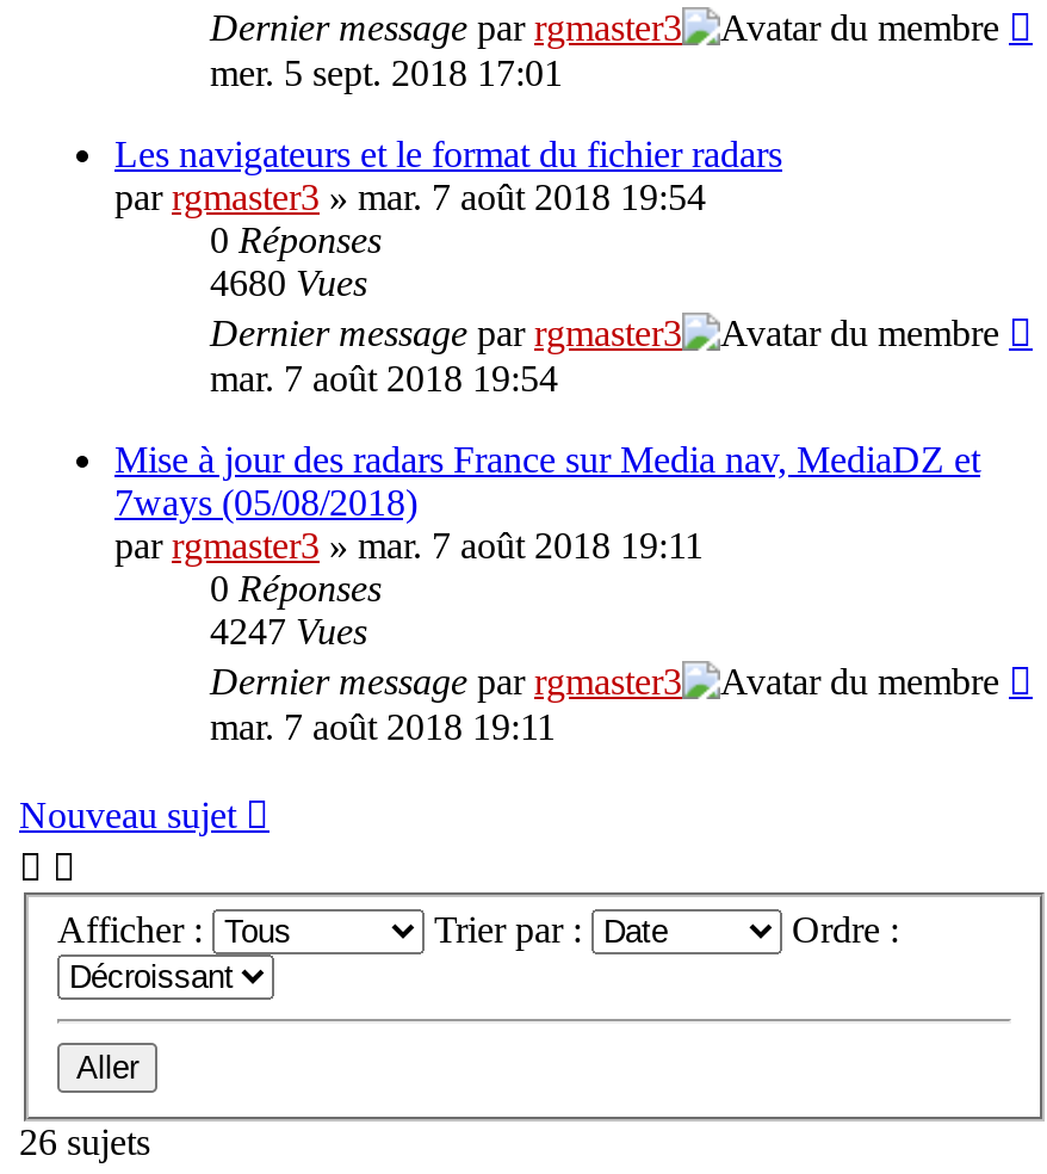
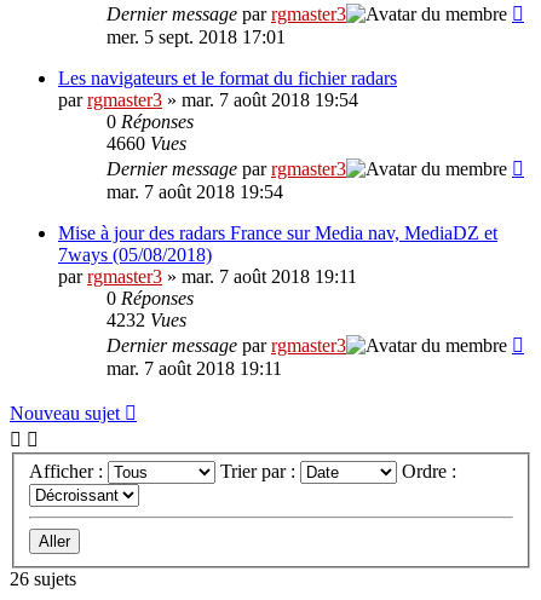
[210,262,367,303] 4680 Vues -> [107,133,186,154] 4660 Vues
[210,611,367,651] 4247 Vues -> [107,310,186,330] 4232 Vues

